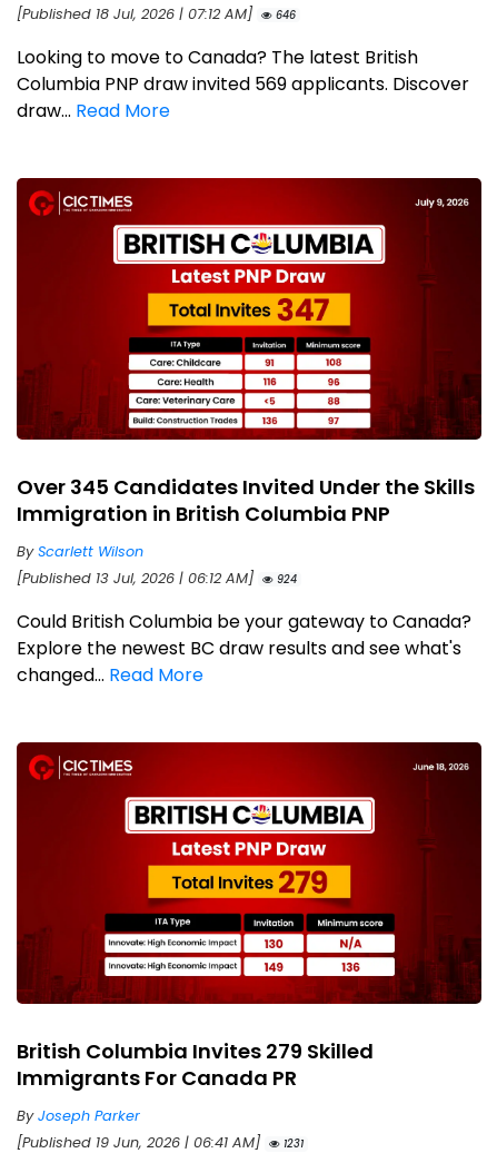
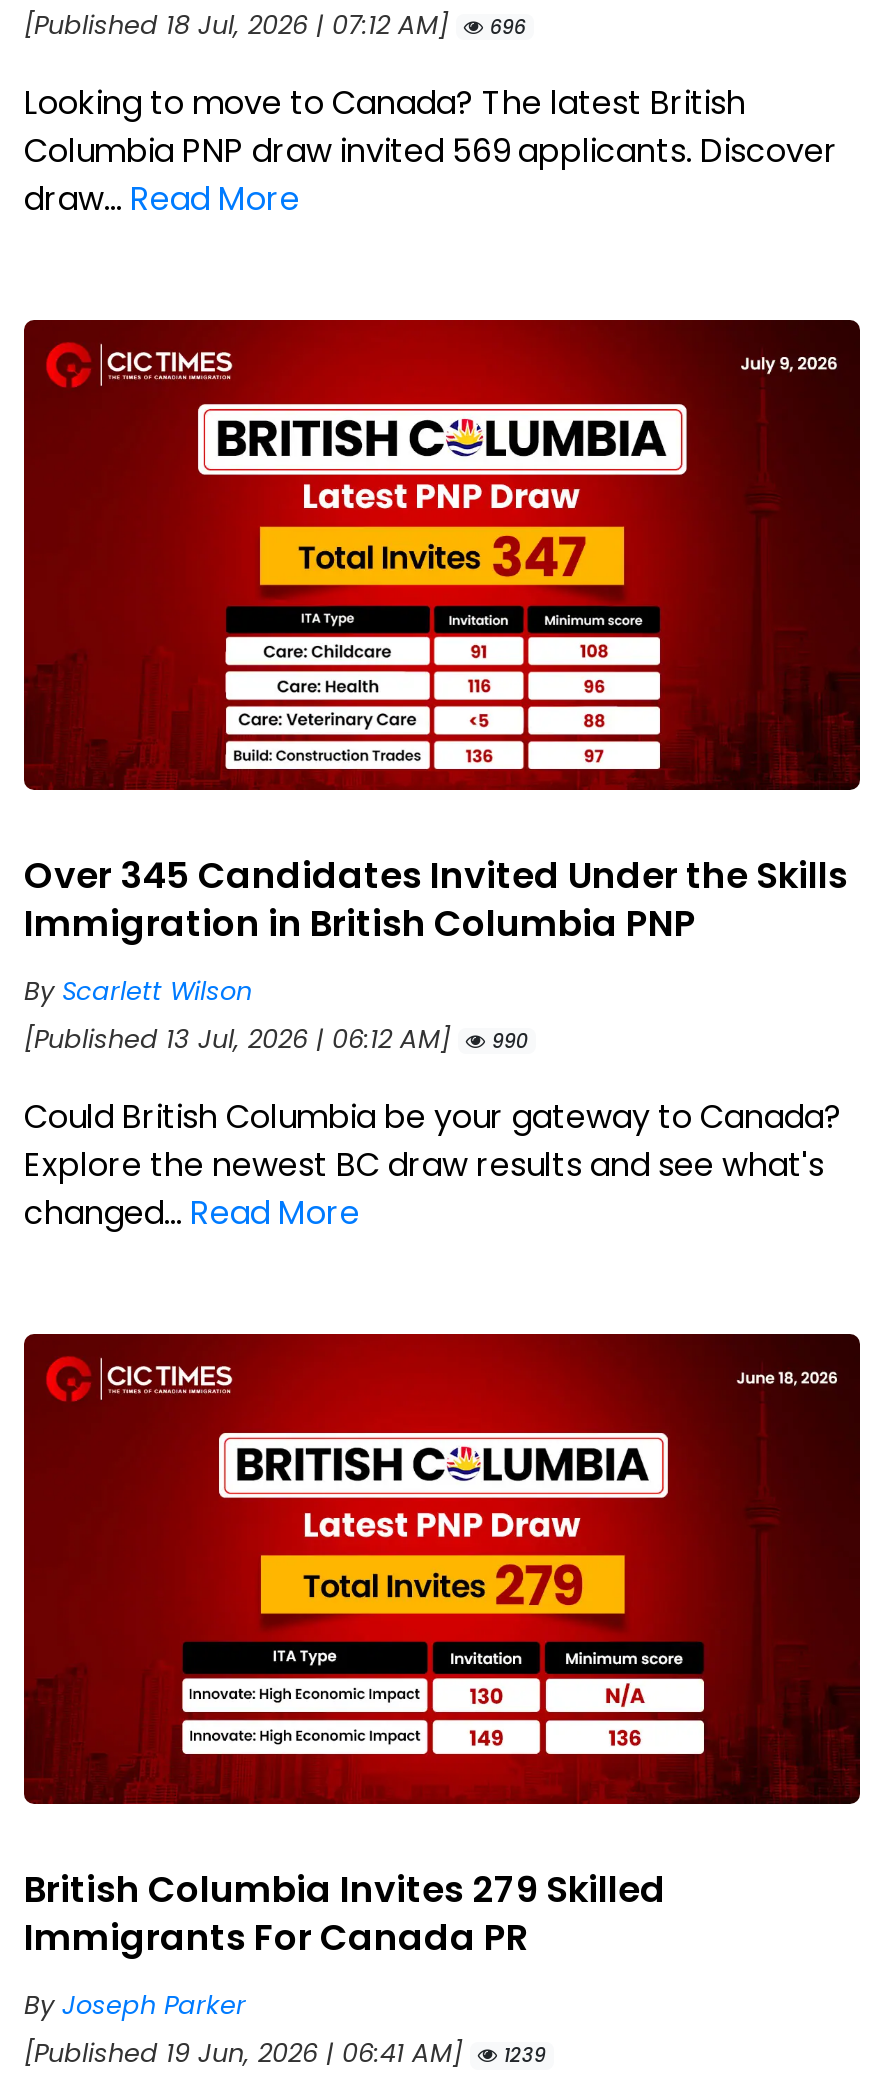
[272,8,296,22] 646 -> [484,14,526,40] 696
[273,572,297,587] 924 -> [486,1028,528,1054] 990
[280,1137,303,1151] 1231 -> [498,2042,546,2068] 1239

